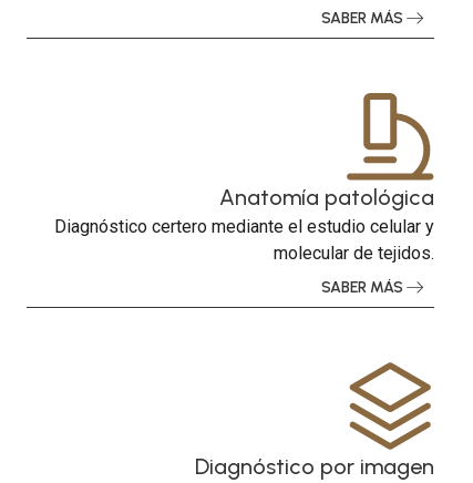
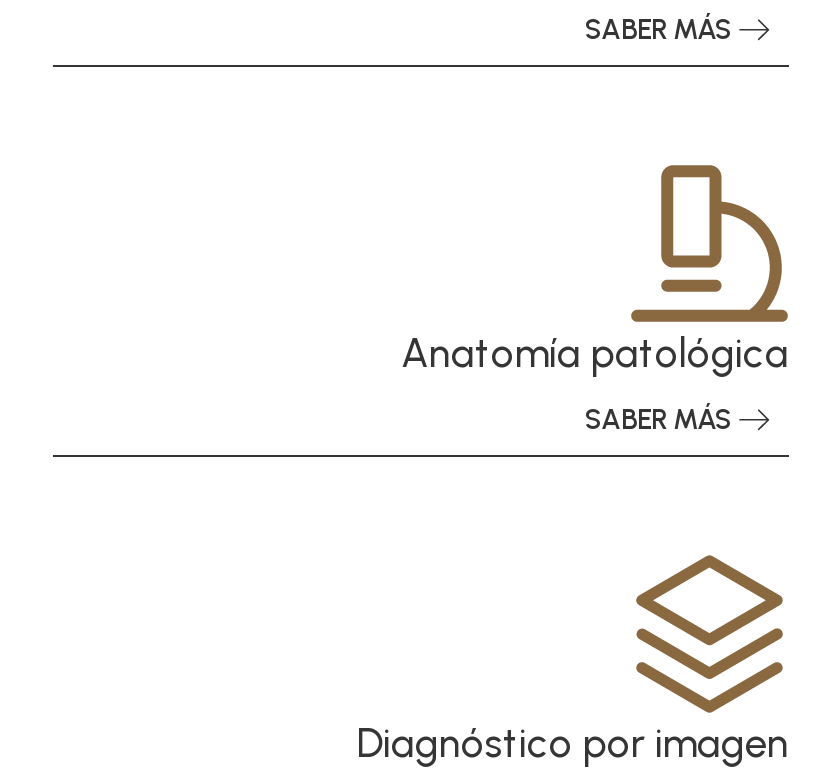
[54,216,434,264] Diagnóstico certero mediante el estudio celular y | molecular de tejidos. -> none

